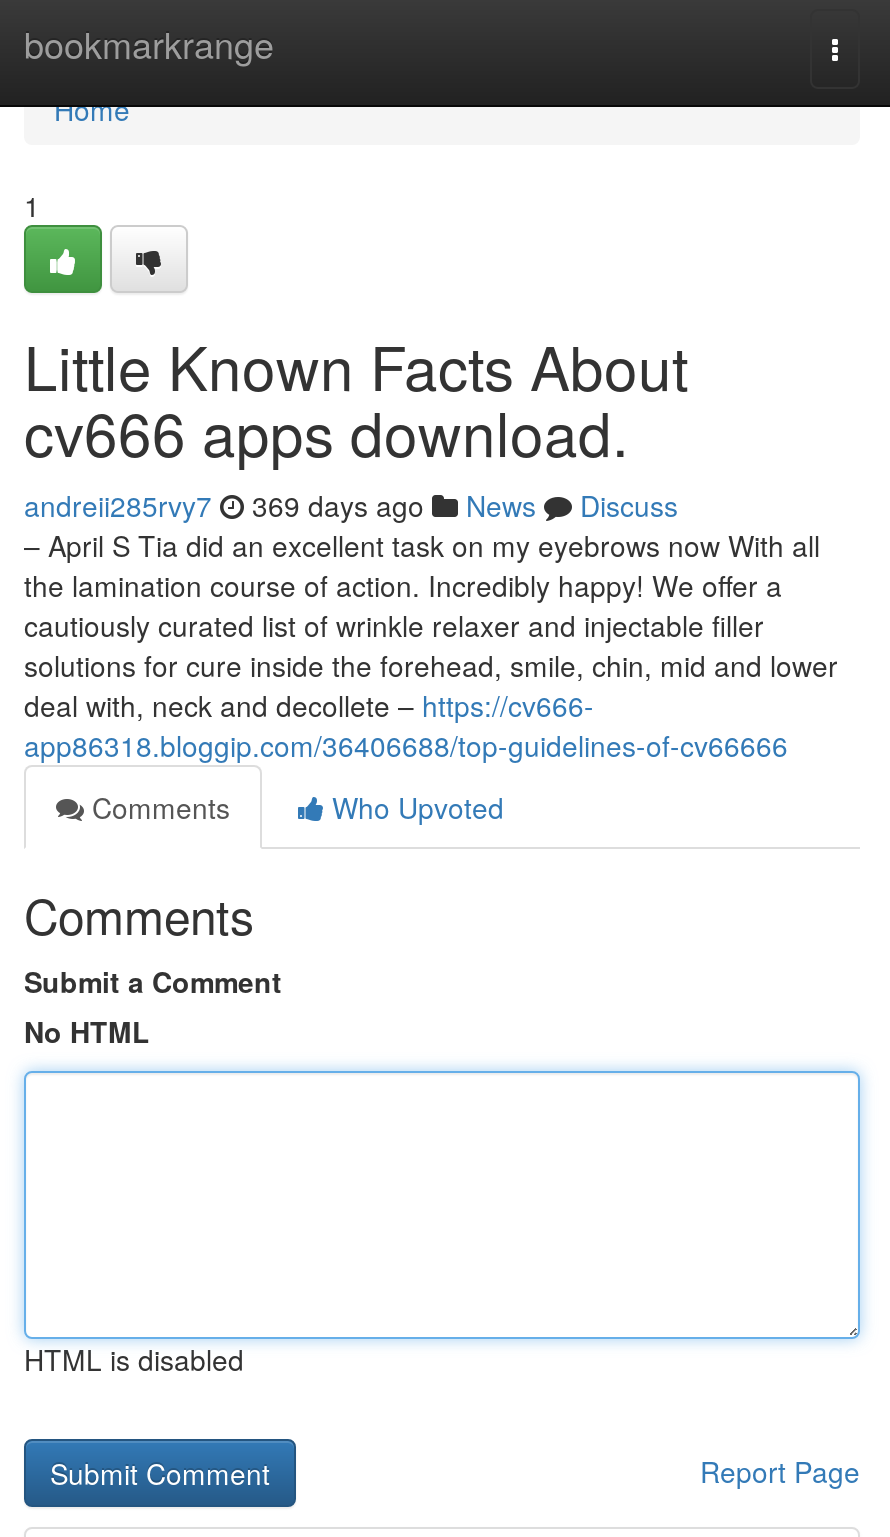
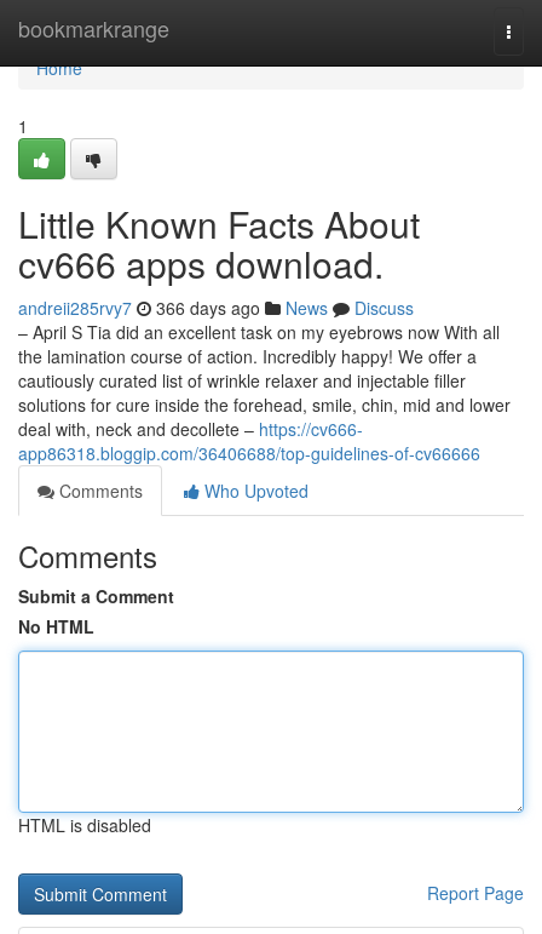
[24,485,678,525] andreii285rvy7 369 days ago News Discuss -> [18,296,414,320] andreii285rvy7 366 days ago News Discuss

